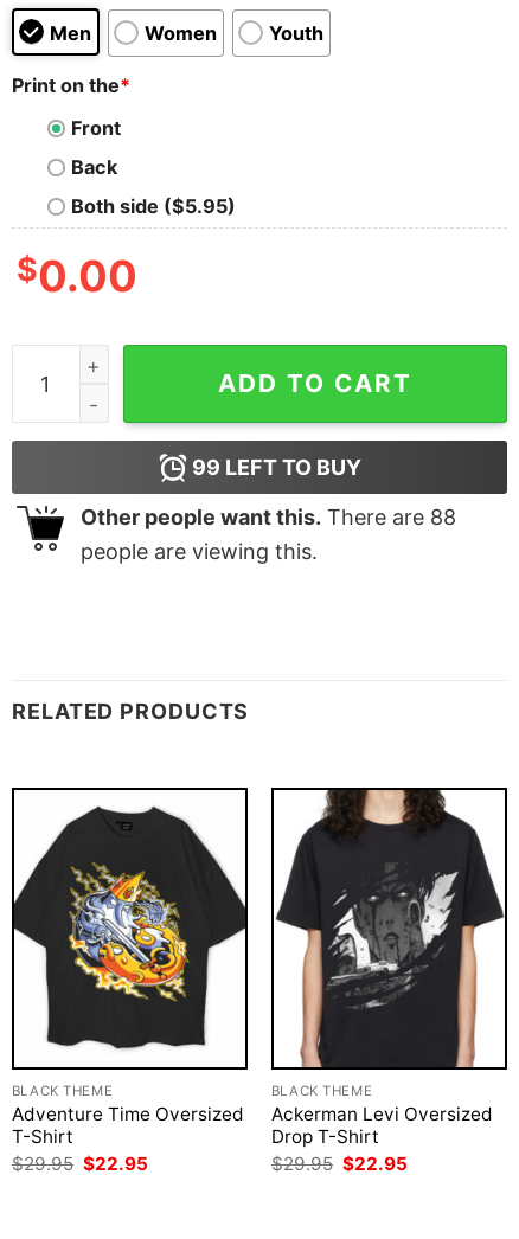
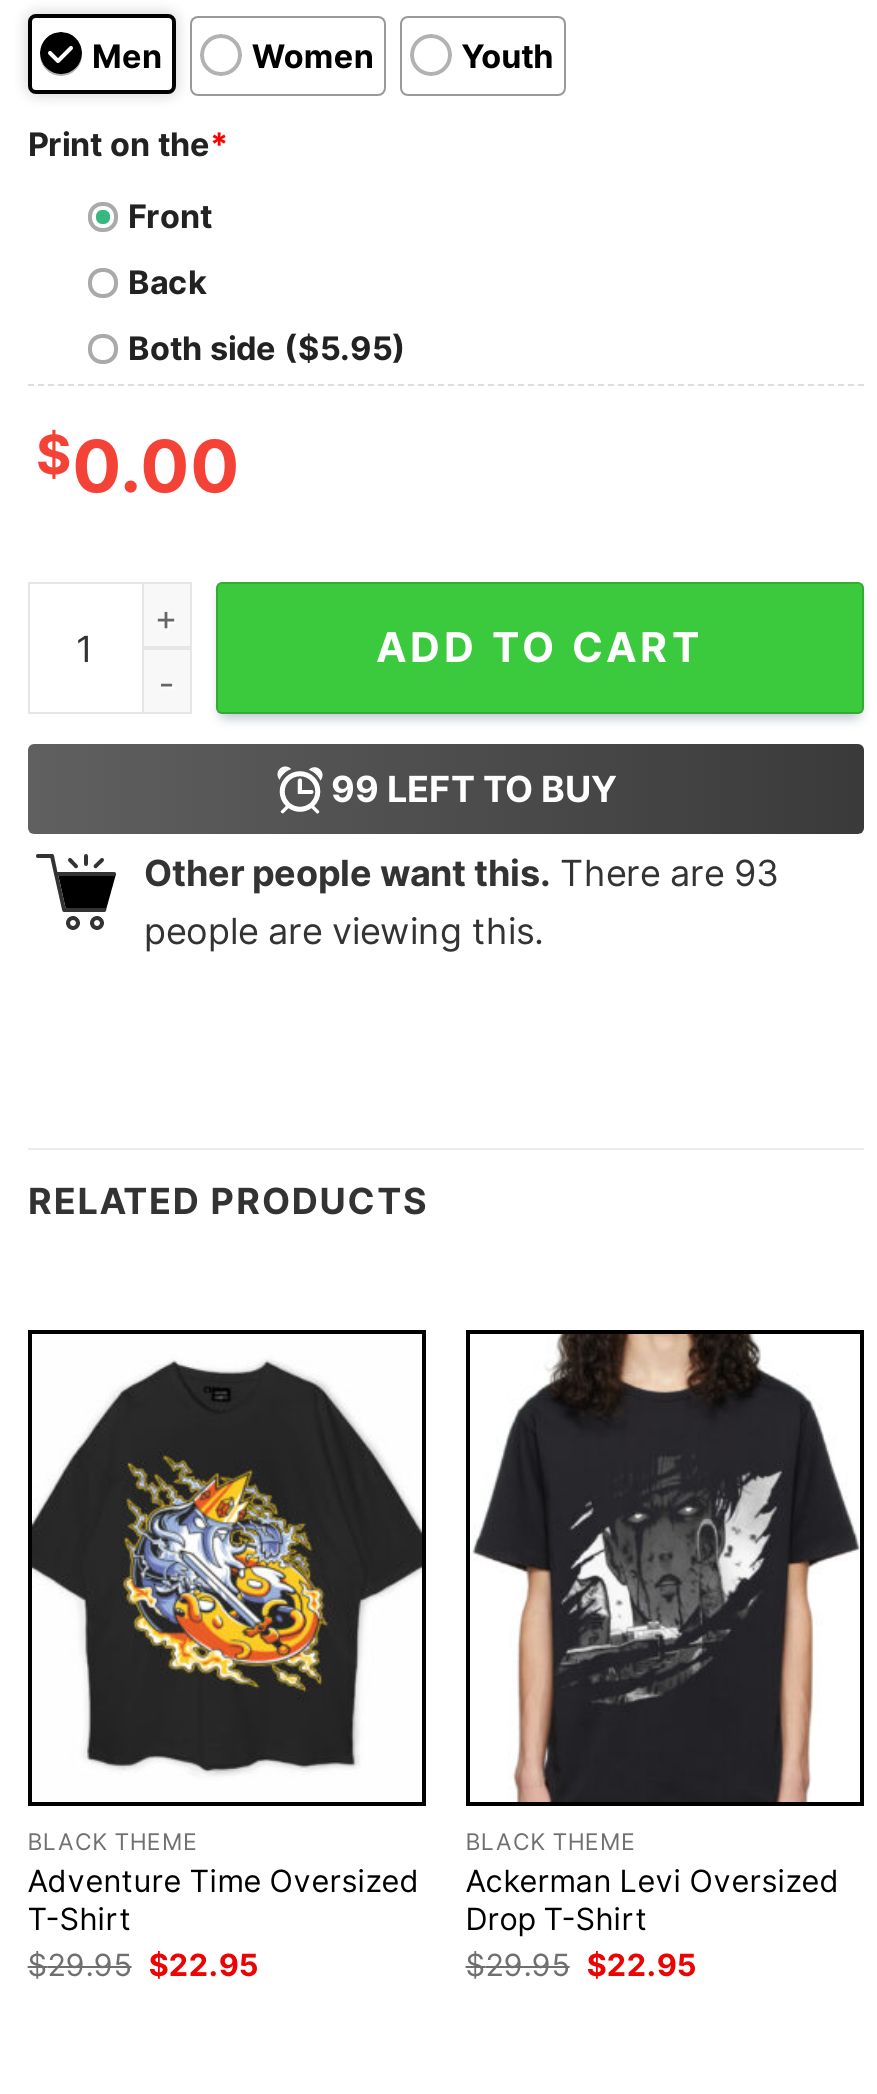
[81,505,456,530] Other people want this. There are 88 -> [144,852,778,894] Other people want this. There are 93

